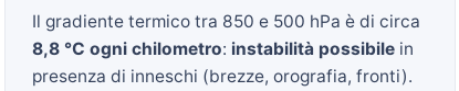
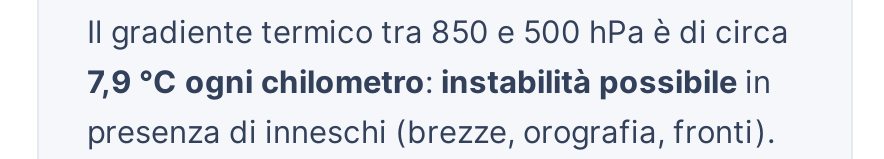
[32,38,414,59] 8,8 °C ogni chilometro: instabilità possibile in -> [87,62,771,100] 7,9 °C ogni chilometro: instabilità possibile in

